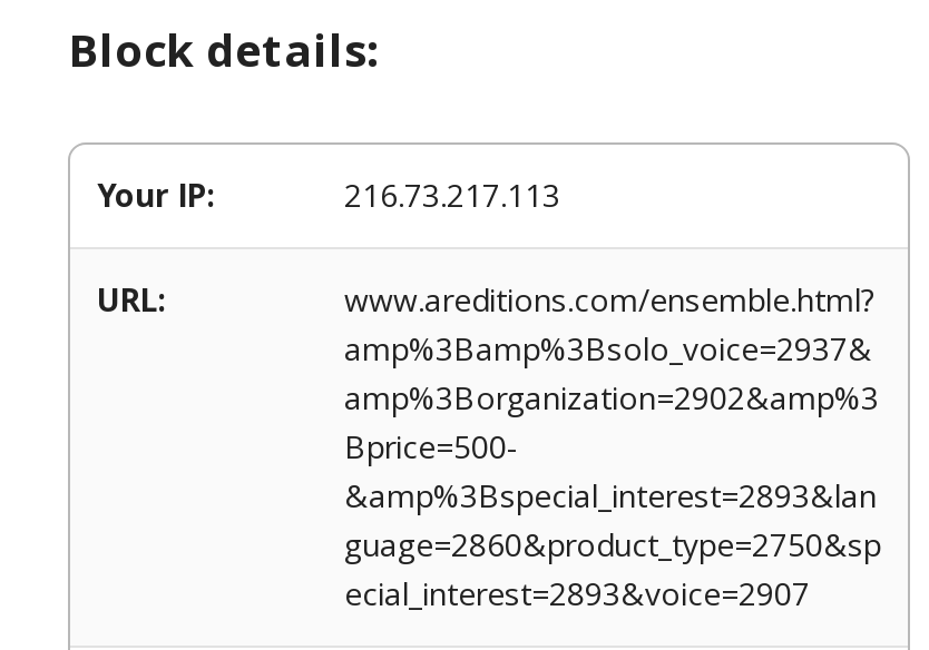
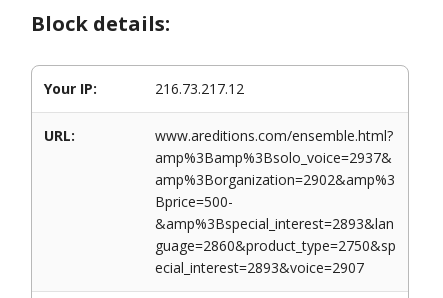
[344,174,560,216] 216.73.217.113 -> [155,79,244,98] 216.73.217.12

